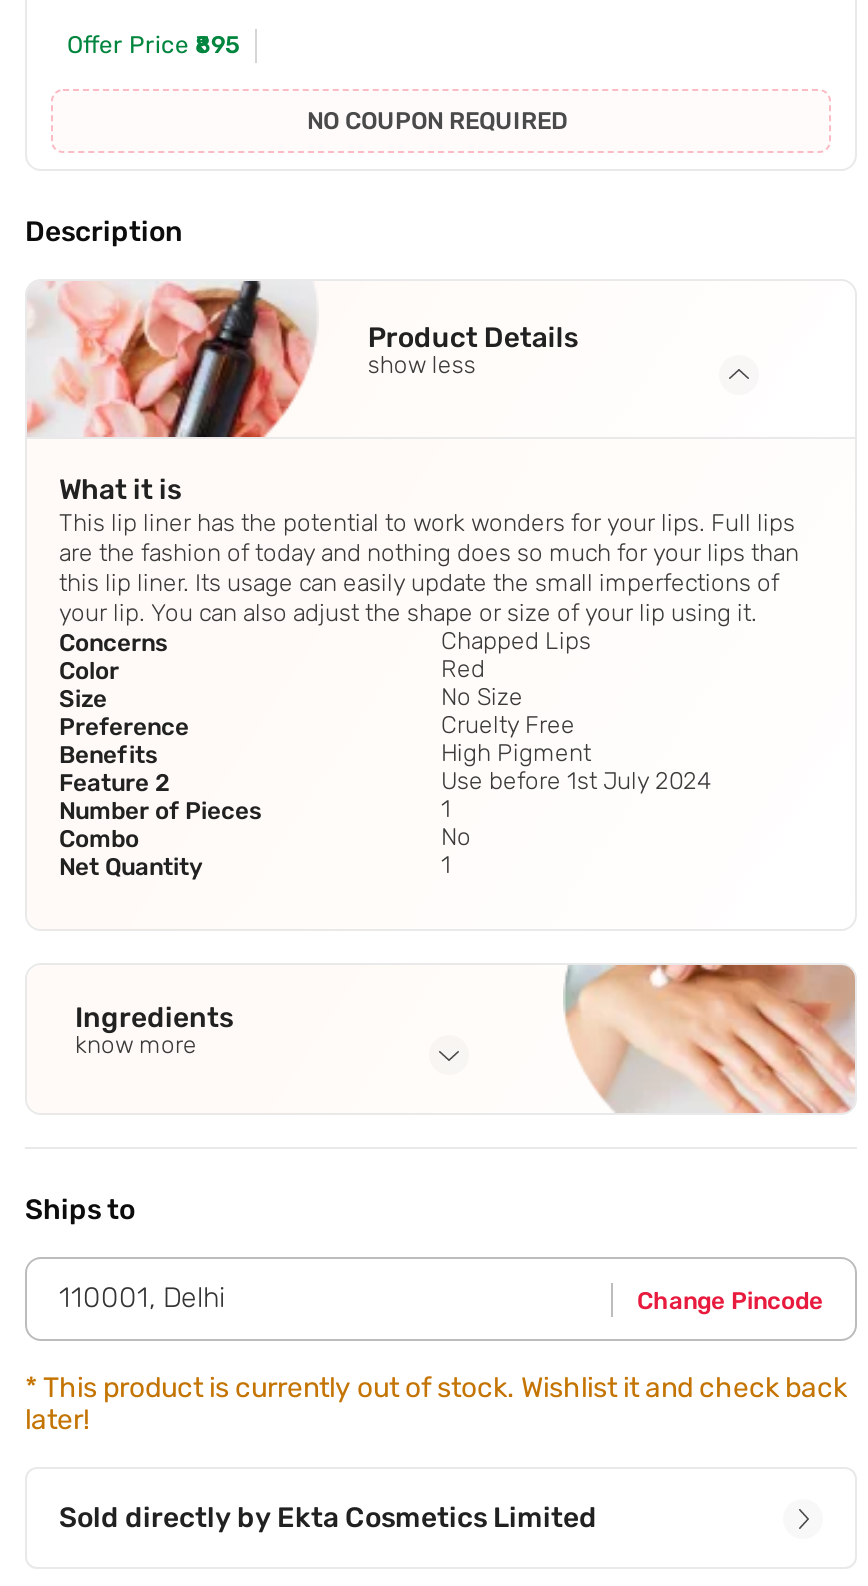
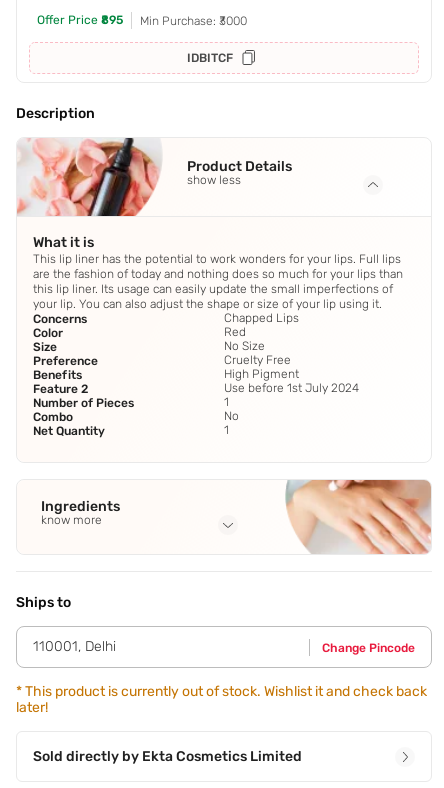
[307,108,567,136] NO COUPON REQUIRED -> [140,14,247,65] Min Purchase: ₹3000 | IDBITCF

